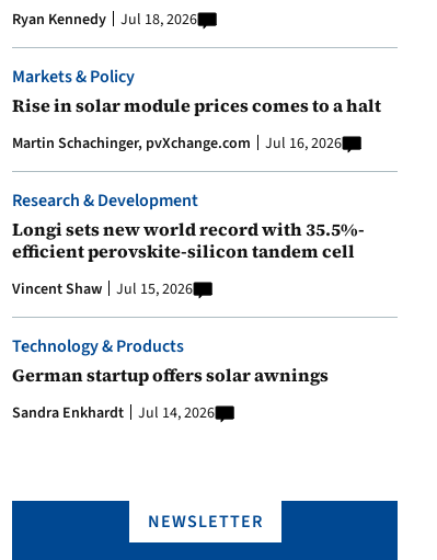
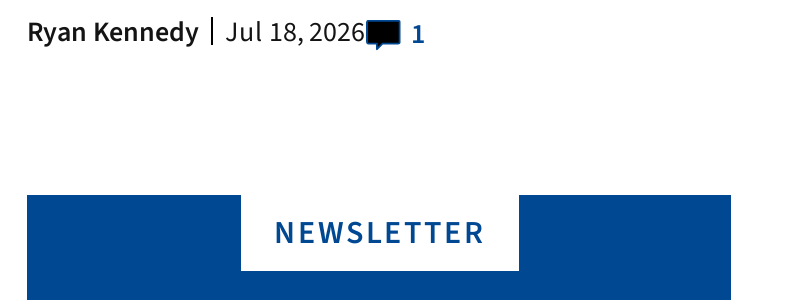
[12,64,381,424] Markets & Policy | Rise in solar module prices comes to a halt | Martin Schachinger, pvXchange.com | Jul 16, 2026 | Research & Development | Longi sets new world record with 35.5%- | efficient perovskite-silicon tandem cell | Vincent Shaw | Jul 15, 2026 | Technology & Products | German startup offers solar awnings | Sandra Enkhardt | Jul 14, 2026 -> [411,14,425,54] 1

